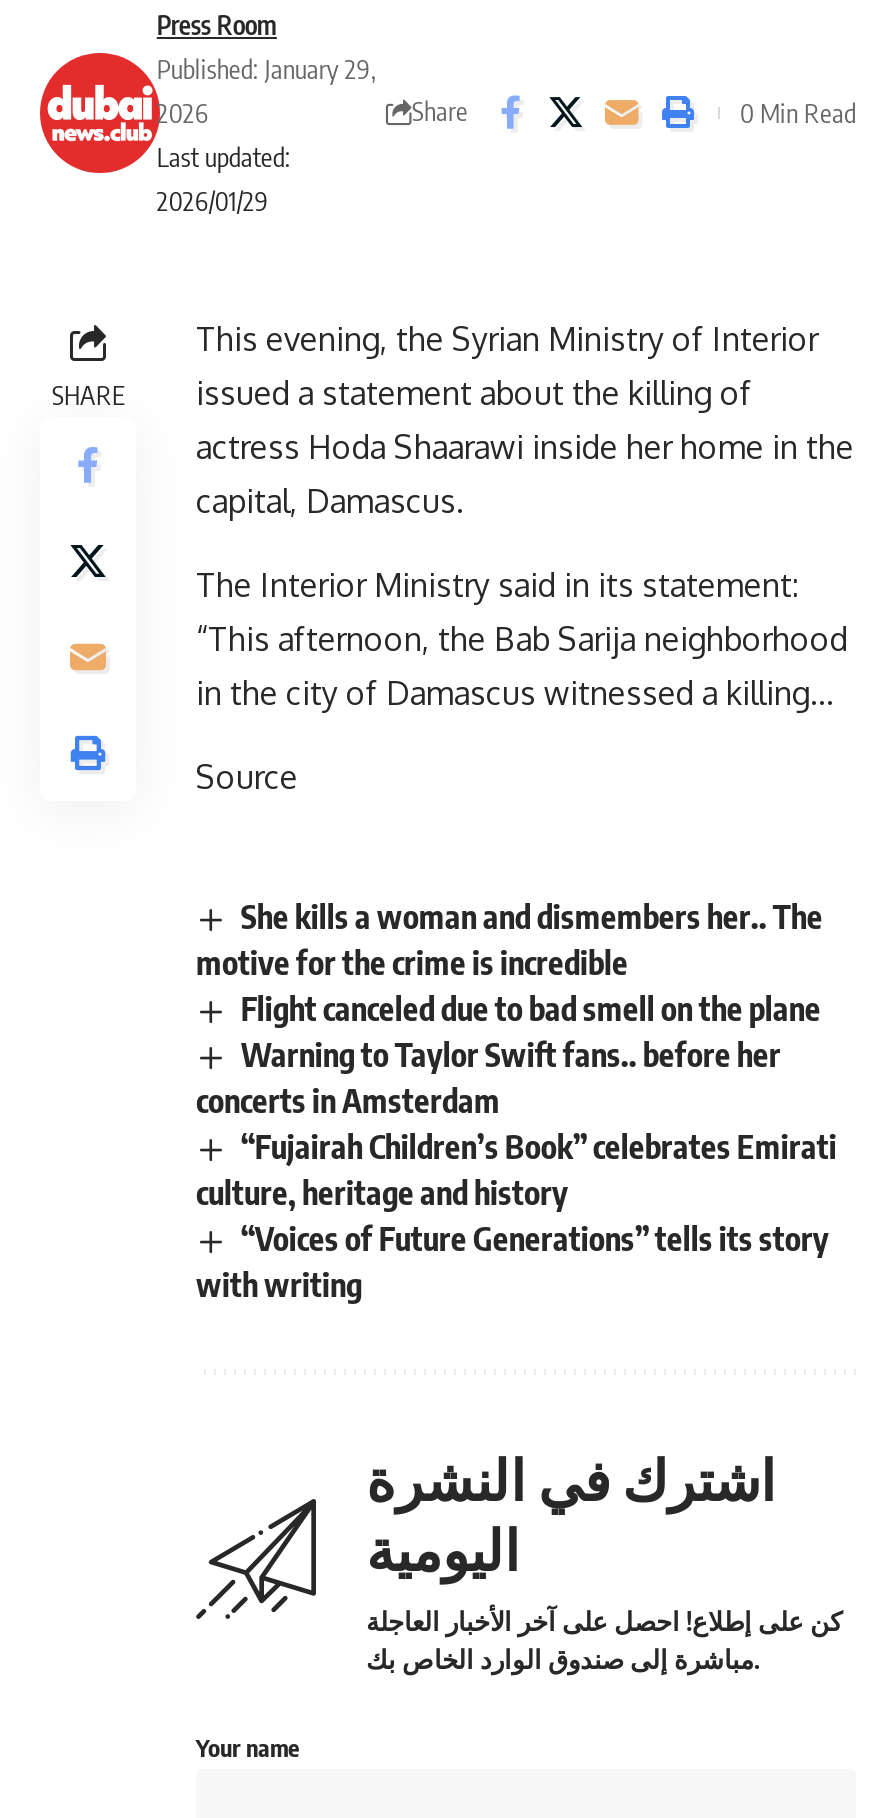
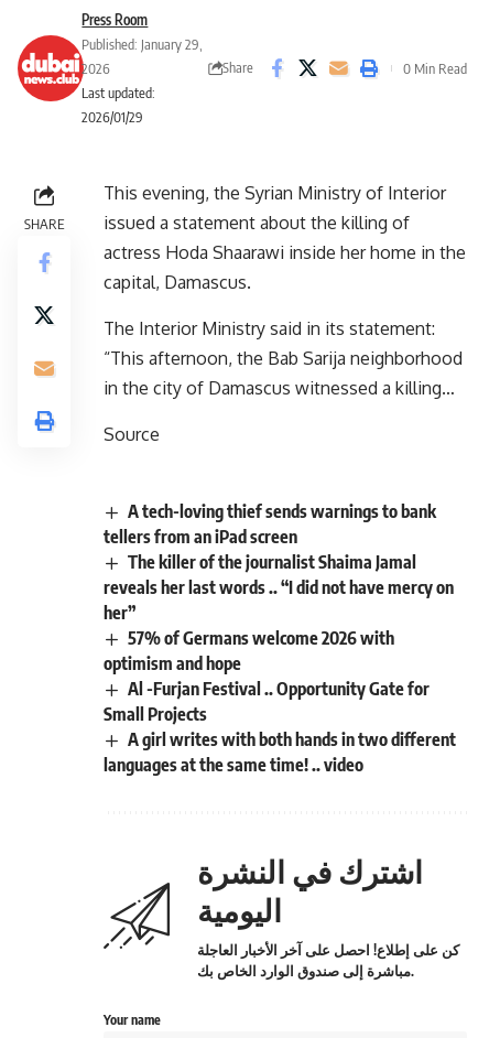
[196,897,837,1306] She kills a woman and dismembers her.. The | motive for the crime is incredible | Flight canceled due to bad smell on the plane | Warning to Taylor Swift fans.. before her | concerts in Amsterdam | “Fujairah Children’s Book” celebrates Emirati | culture, heritage and history | “Voices of Future Generations” tells its story | with writing -> [104,500,456,776] A tech-loving thief sends warnings to bank | tellers from an iPad screen | The killer of the journalist Shaima Jamal | reveals her last words .. “I did not have mercy on | her” | 57% of Germans welcome 2026 with | optimism and hope | Al -Furjan Festival .. Opportunity Gate for | Small Projects | A girl writes with both hands in two different | languages at the same time! .. video

